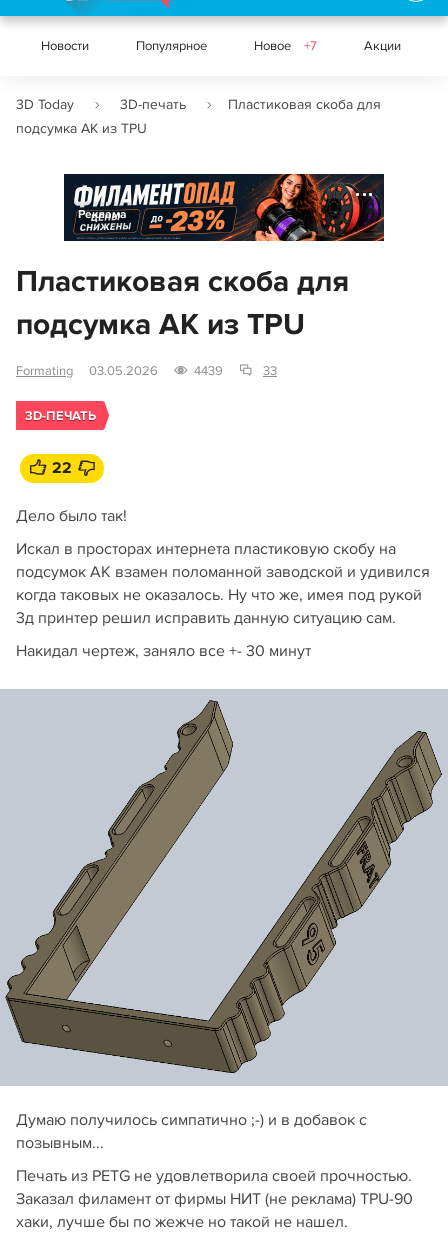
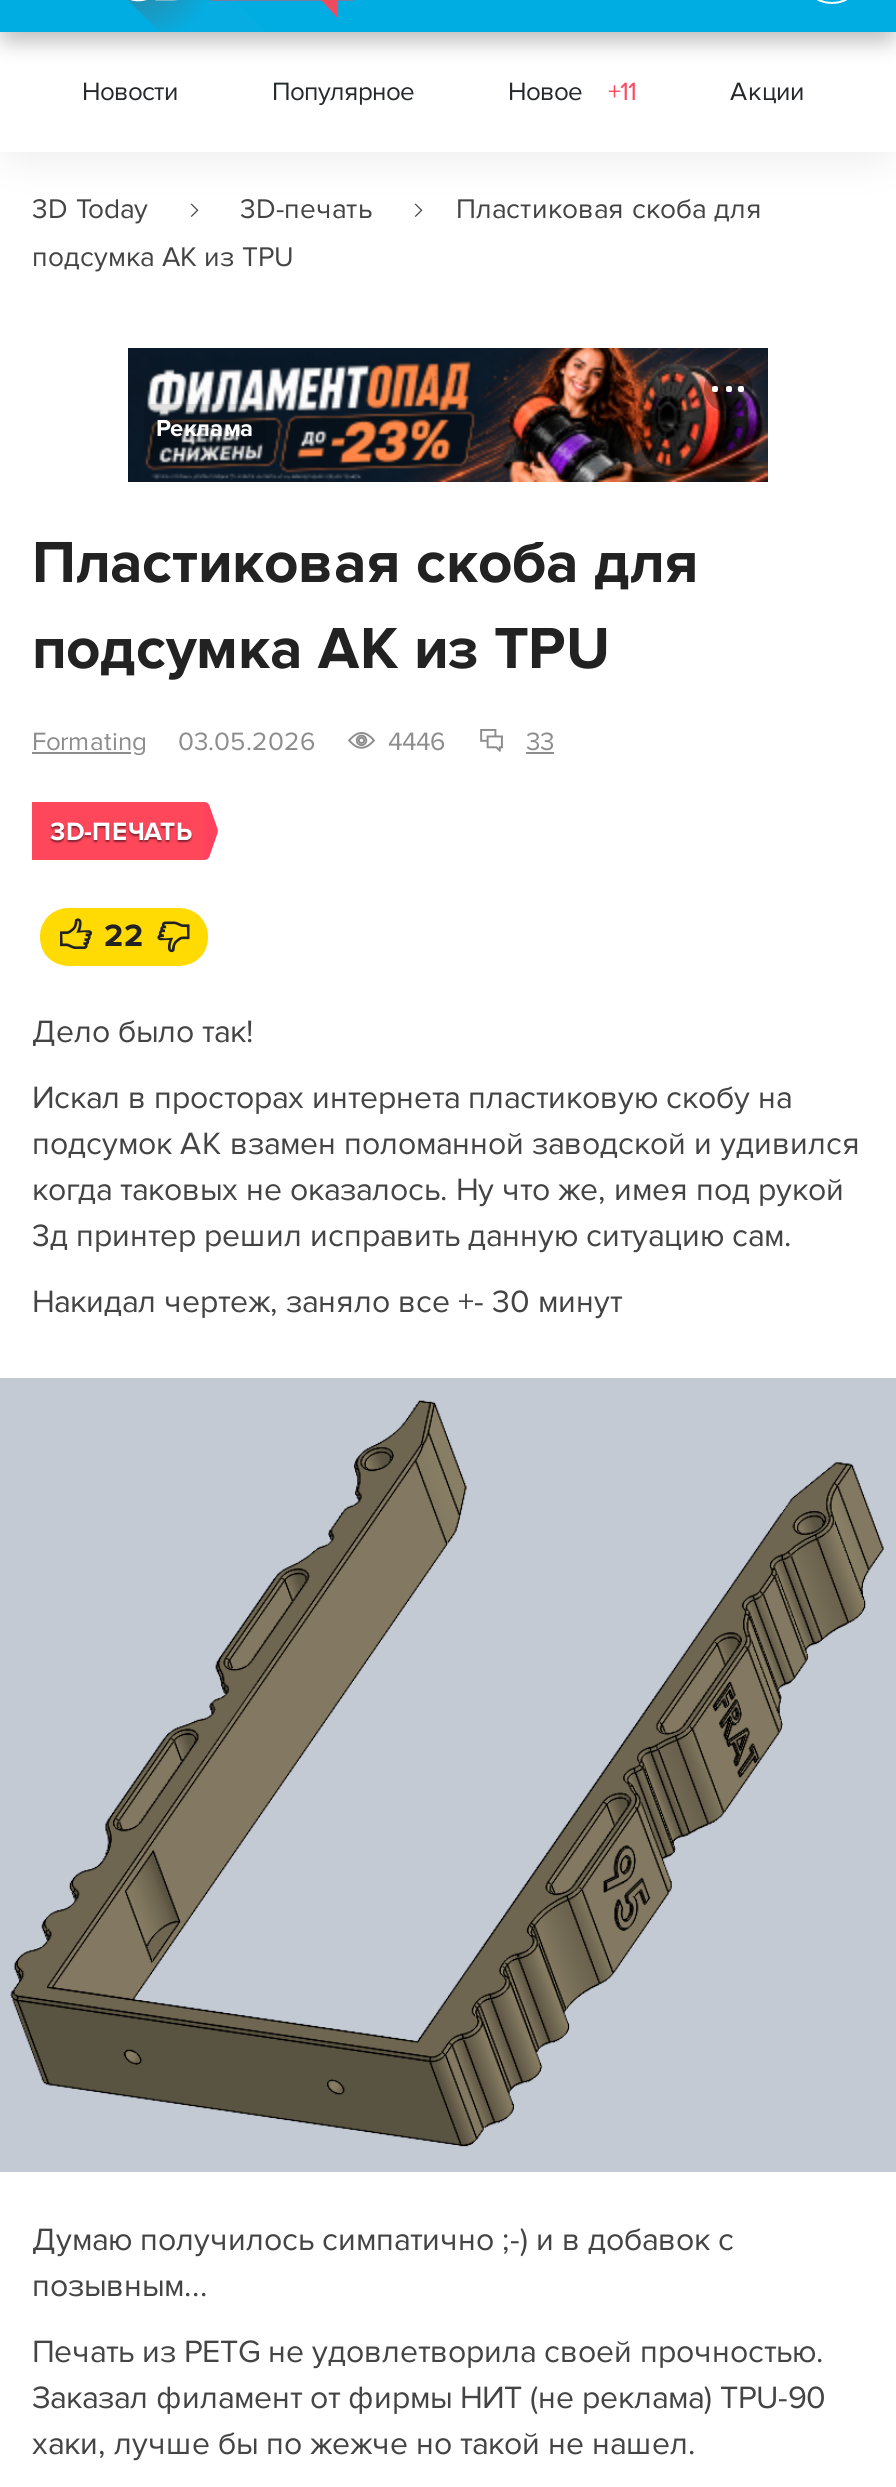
[254,38,317,54] Новое +7 -> [508,76,636,108] Новое +11
[194,363,223,379] 4439 -> [388,726,446,758] 4446

